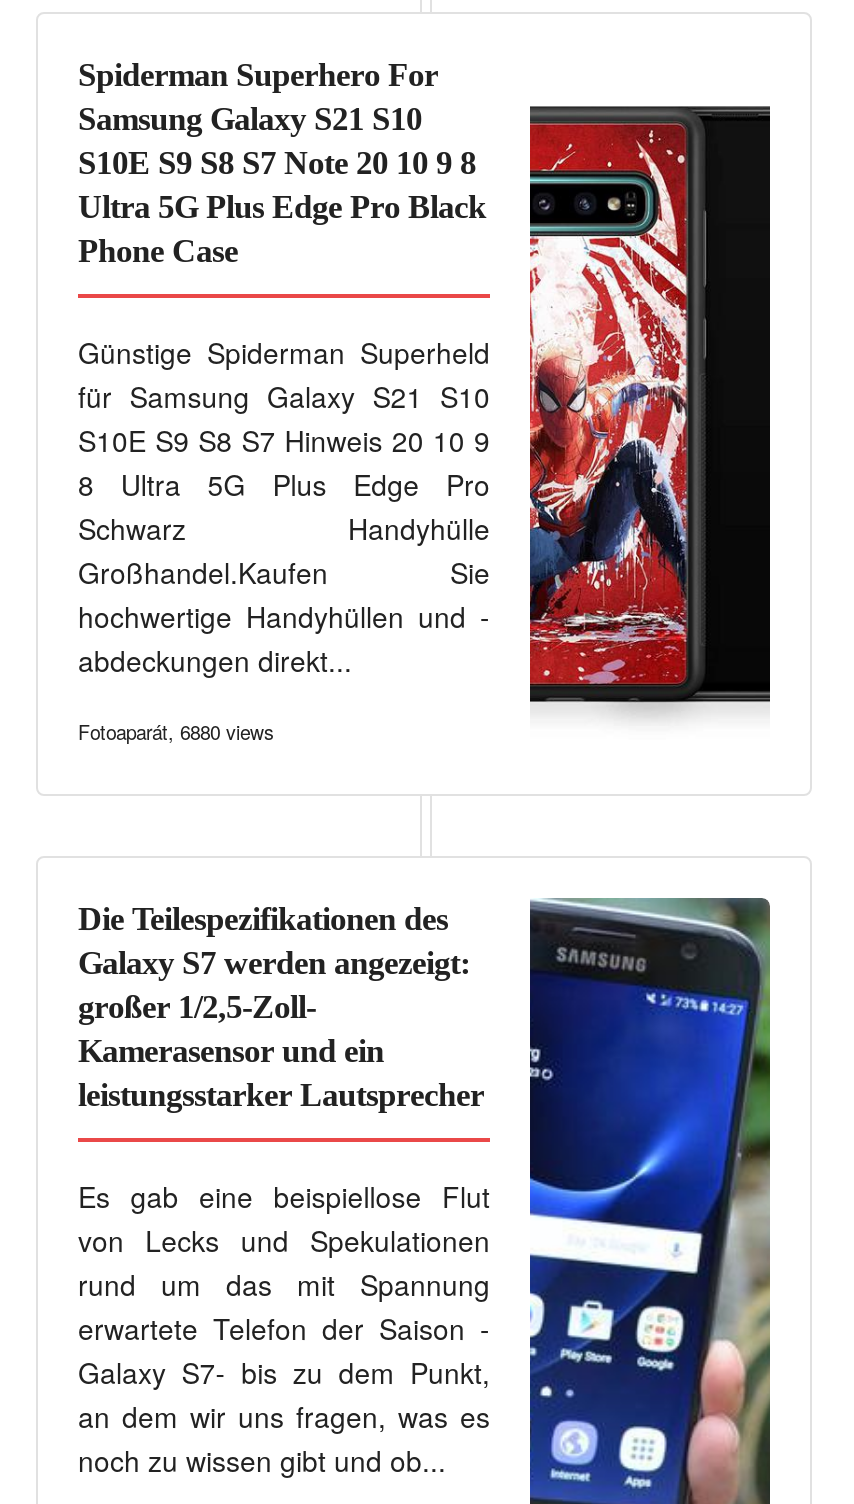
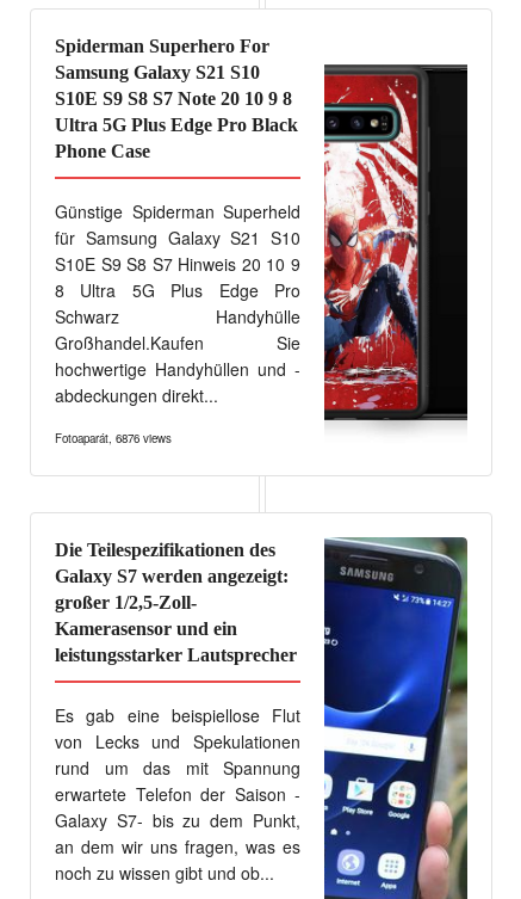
[78,718,274,746] Fotoaparát, 6880 views -> [55,430,172,447] Fotoaparát, 6876 views

